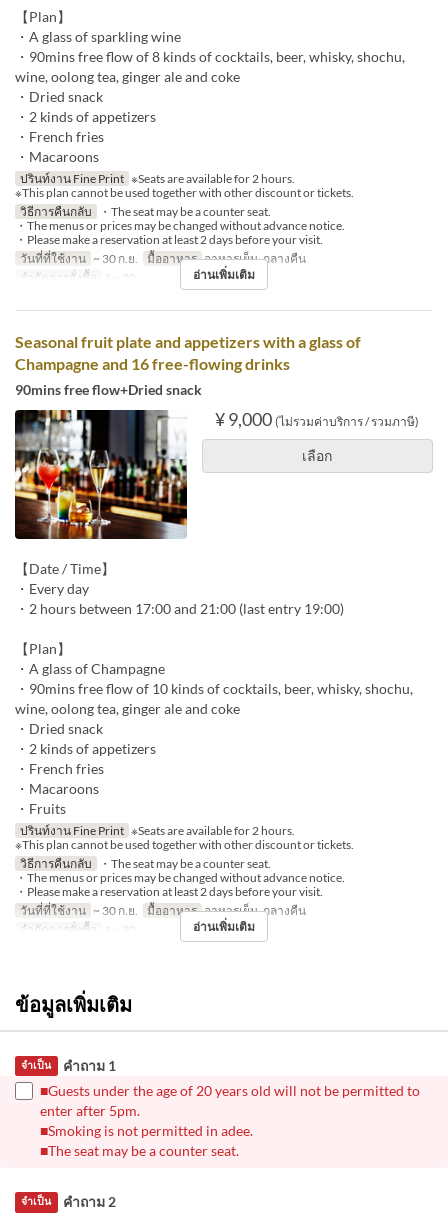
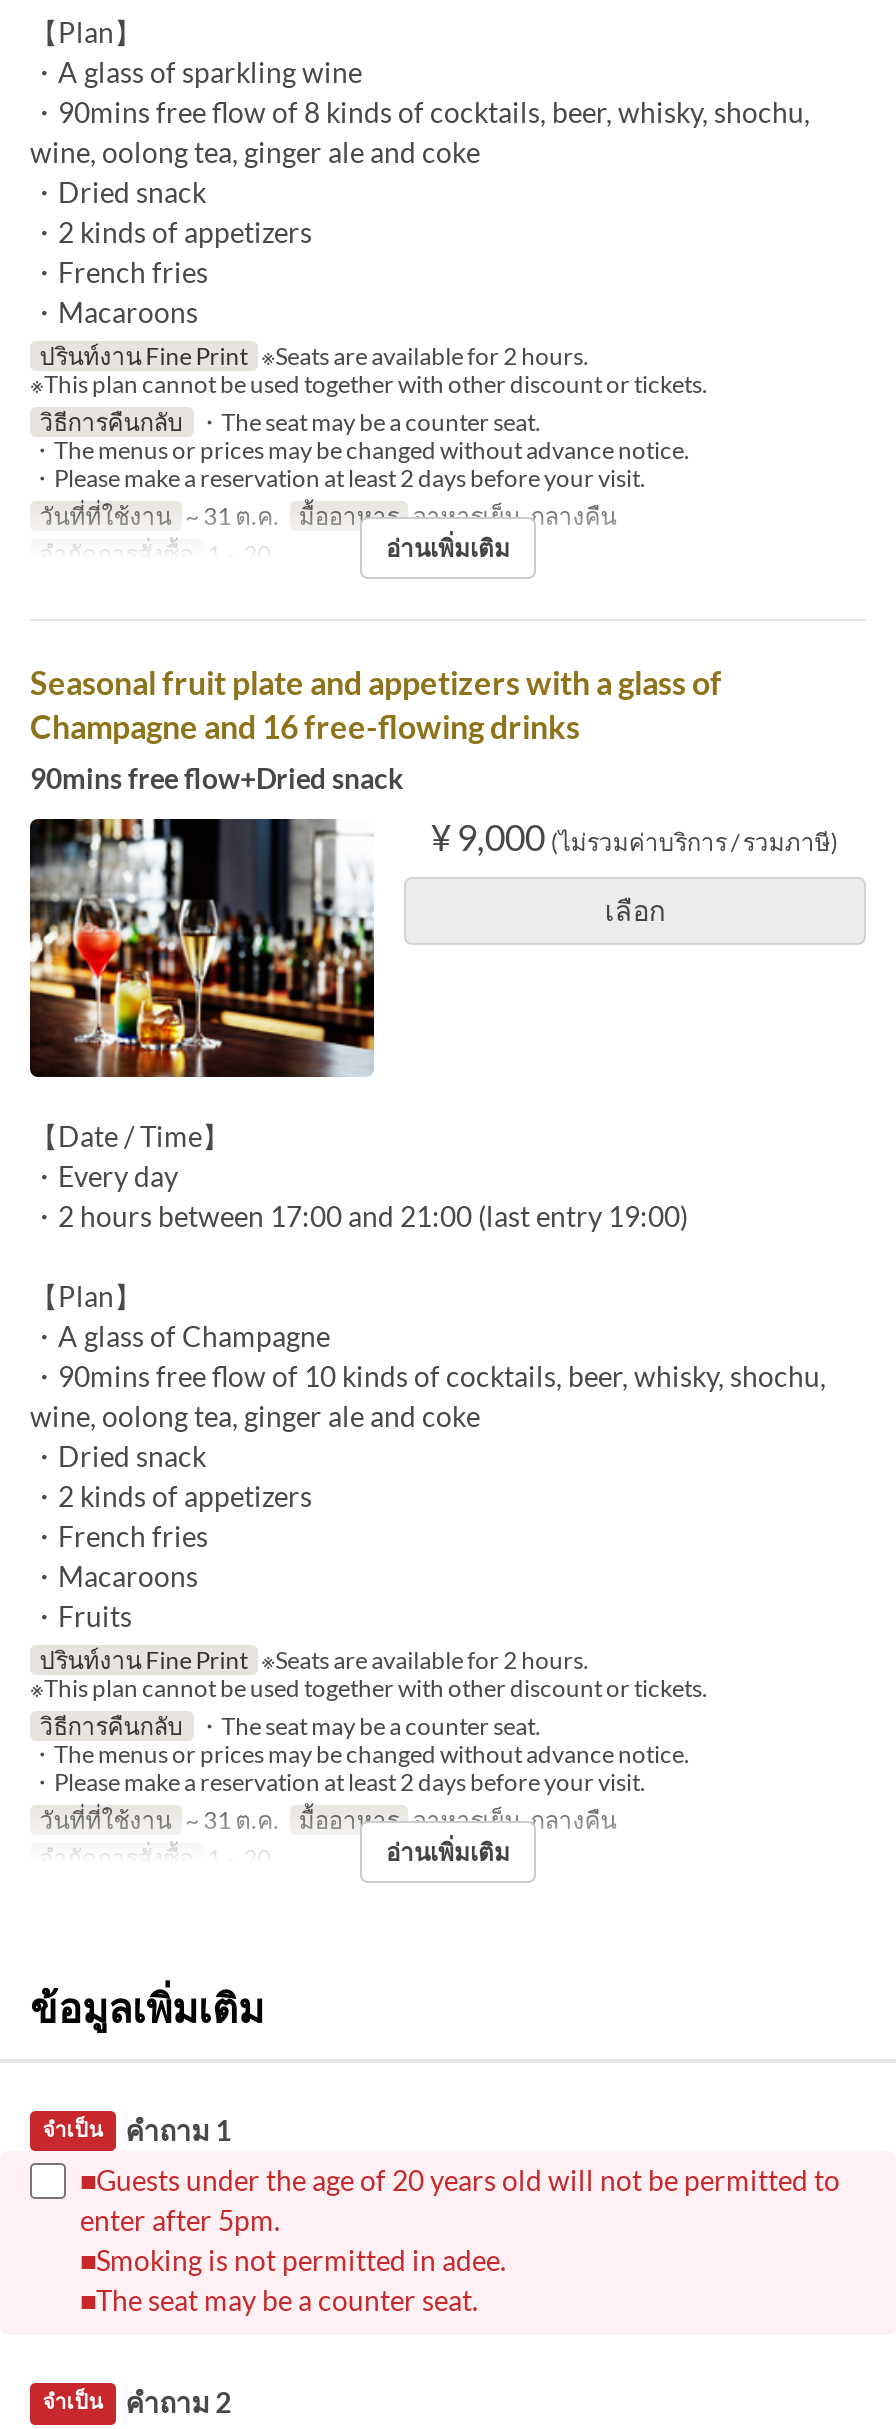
[20,251,138,266] วันที่ที่ใช้งาน ~ 30 ก.ย. -> [40,502,279,532] วันที่ที่ใช้งาน ~ 31 ต.ค.
[20,903,138,918] วันที่ที่ใช้งาน ~ 30 ก.ย. -> [40,1805,279,1835] วันที่ที่ใช้งาน ~ 31 ต.ค.

